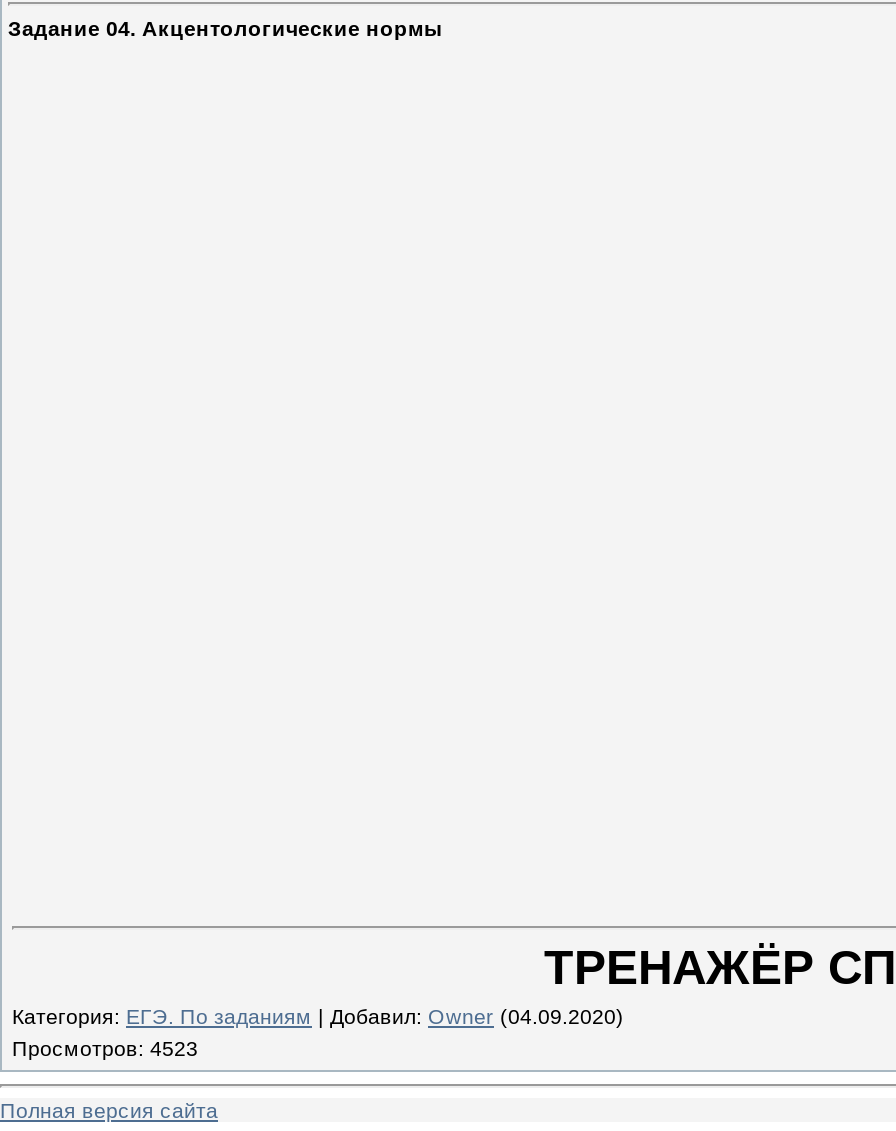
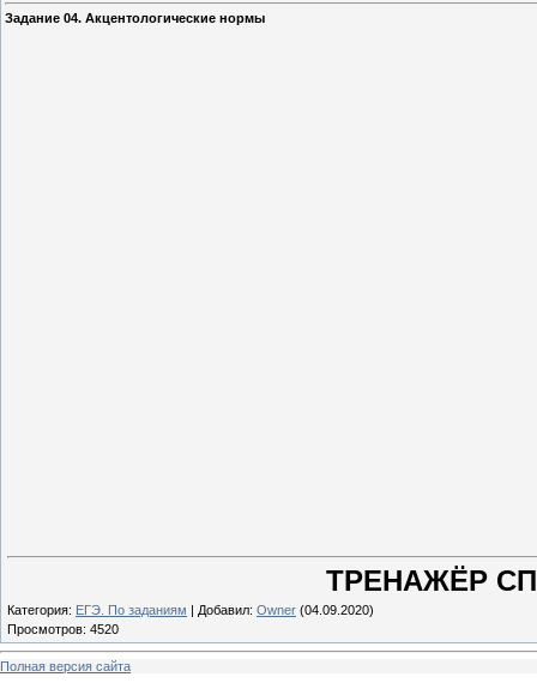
[12,1037,198,1061] Просмотров: 4523 -> [7,622,119,637] Просмотров: 4520

